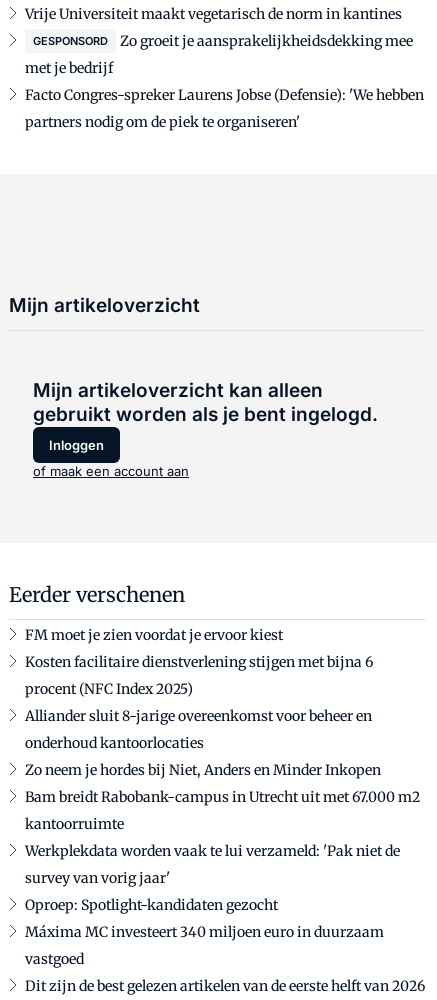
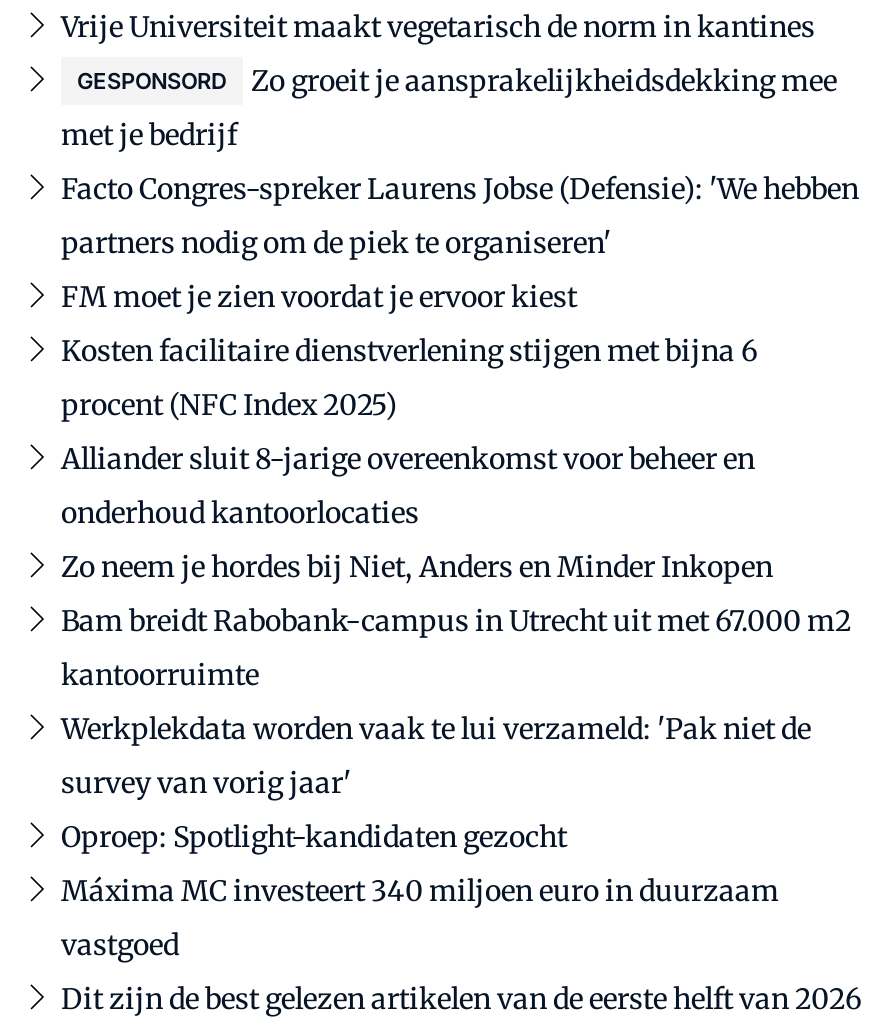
[9,294,200,317] Mijn artikeloverzicht -> none
[33,379,378,479] Mijn artikeloverzicht kan alleen | gebruikt worden als je bent ingelogd. | Inloggen | of maak een account aan -> none
[9,582,185,607] Eerder verschenen -> none

